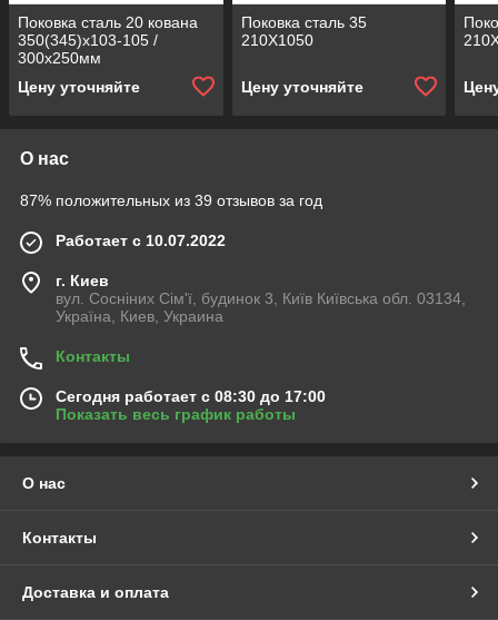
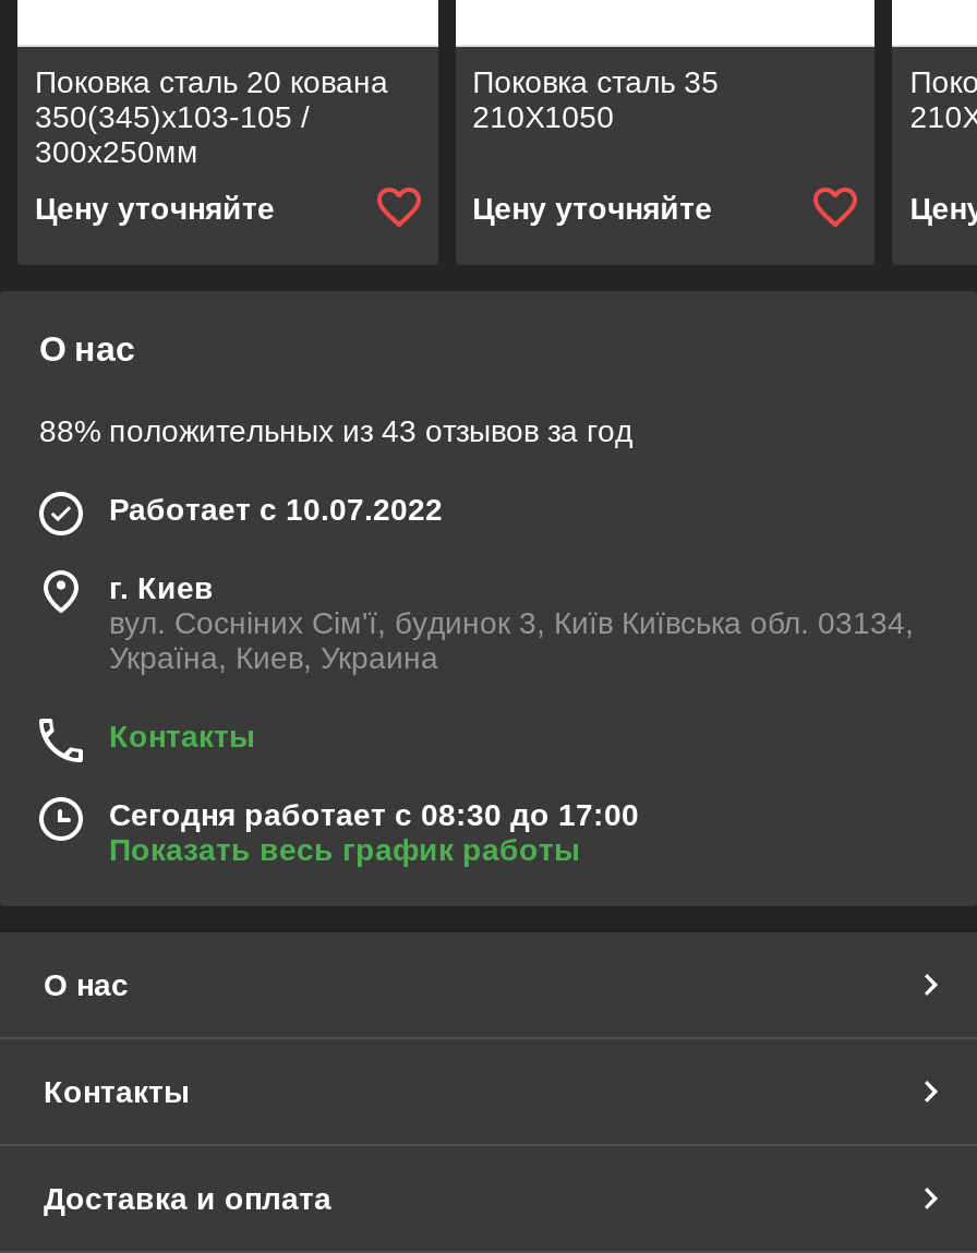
[20,191,322,209] 87% положительных из 39 отзывов за год -> [39,413,632,448] 88% положительных из 43 отзывов за год

